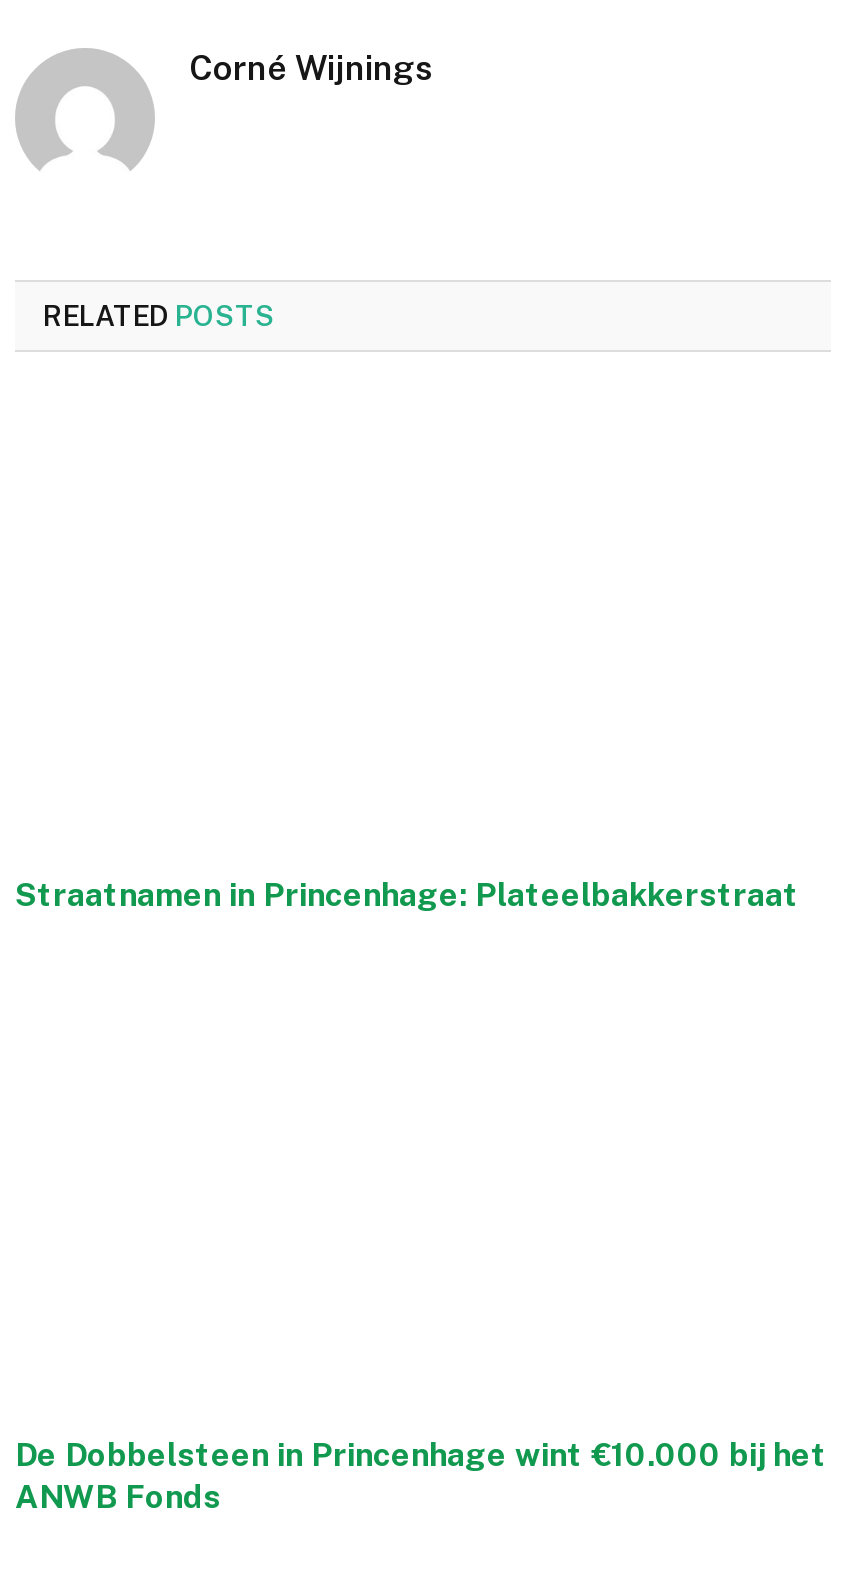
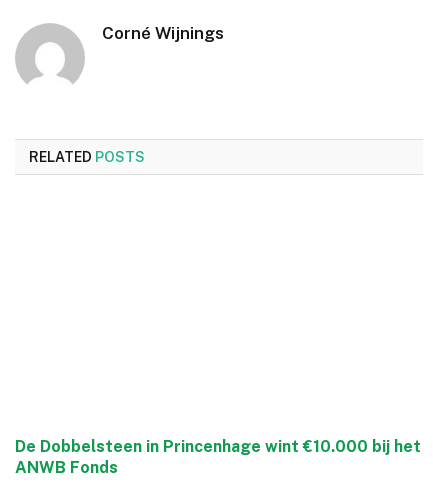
[15,875,799,913] Straatnamen in Princenhage: Plateelbakkerstraat -> none

